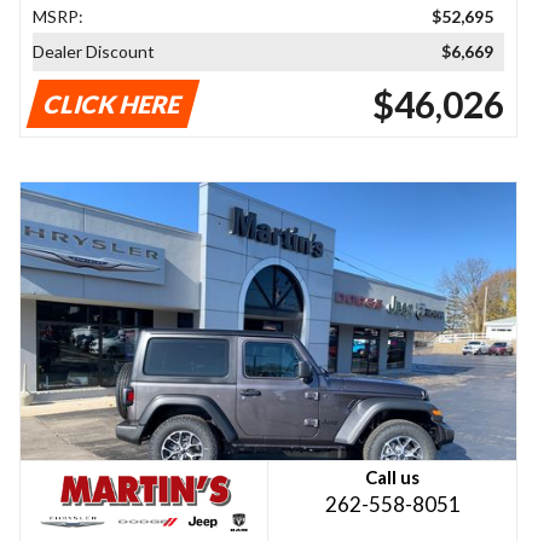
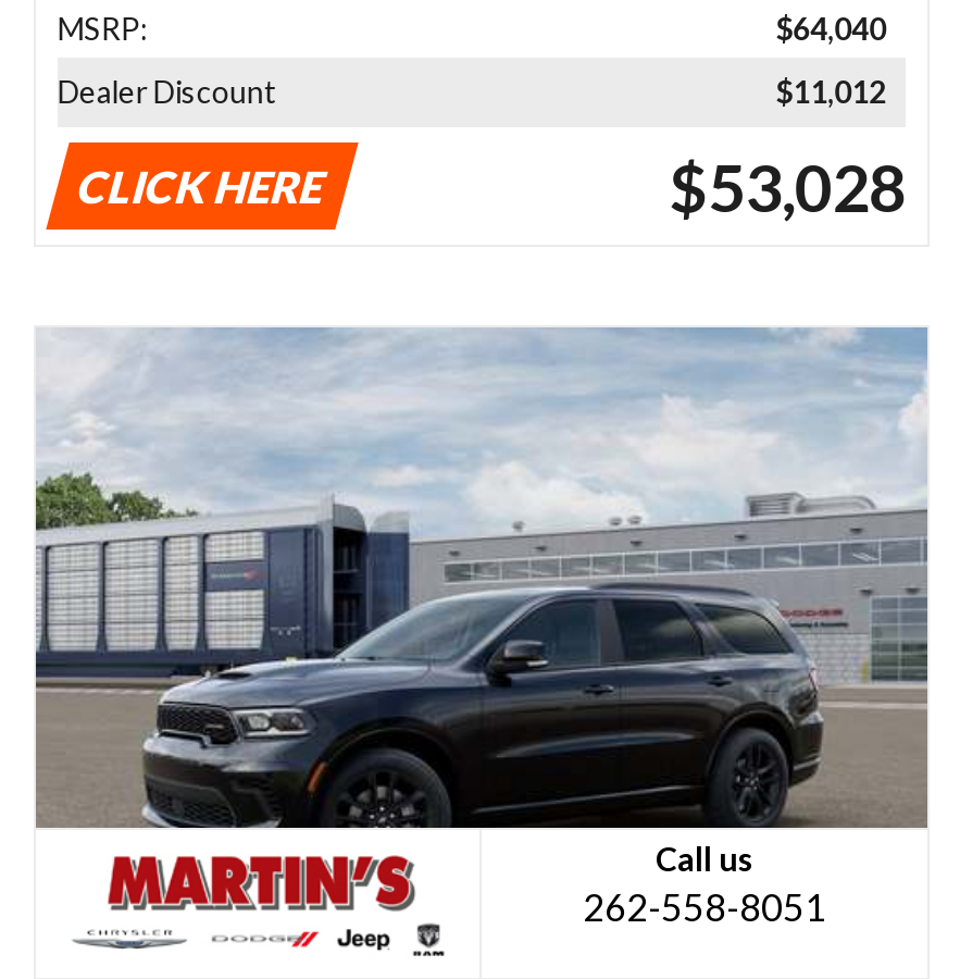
[432,6,504,26] $52,695 -> [775,10,906,47] $64,040
[441,41,504,61] $6,669 -> [775,74,906,111] $11,012
[372,82,504,125] $46,026 -> [669,148,906,226] $53,028
[21,182,517,461] [image] -> [34,329,930,831] [image]

